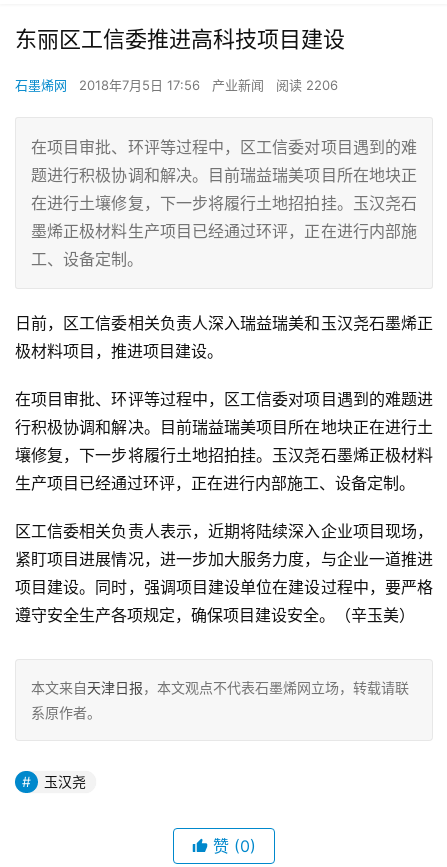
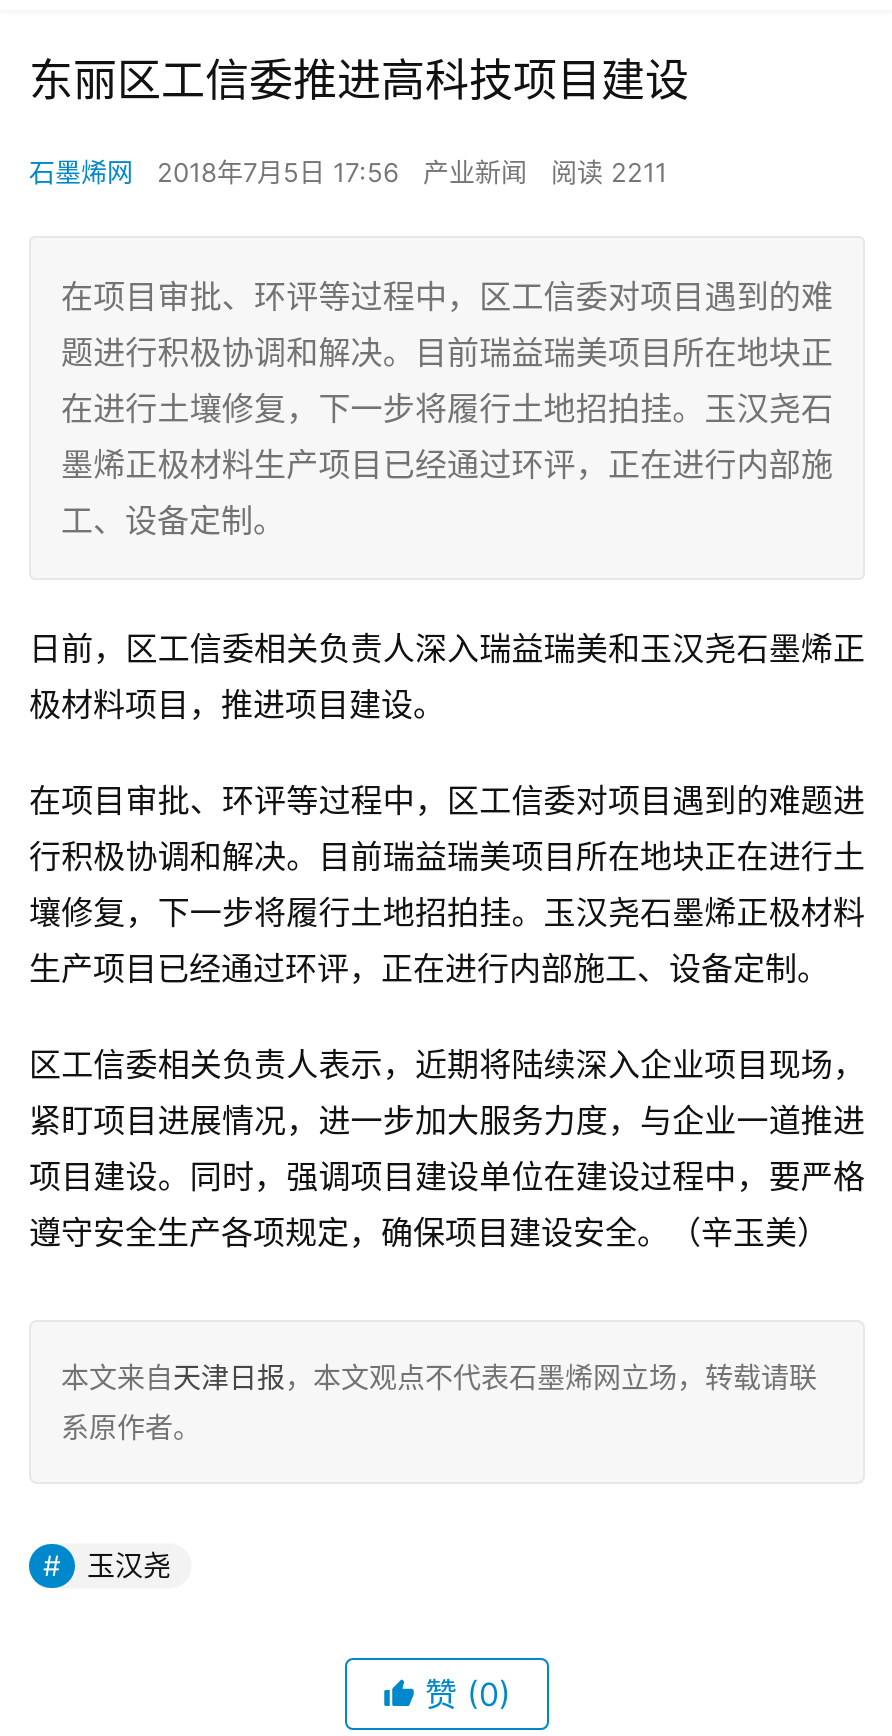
[15,77,338,93] 石墨烯网 2018年7月5日 17:56 产业新闻 阅读 2206 -> [29,156,667,188] 石墨烯网 2018年7月5日 17:56 产业新闻 阅读 2211

